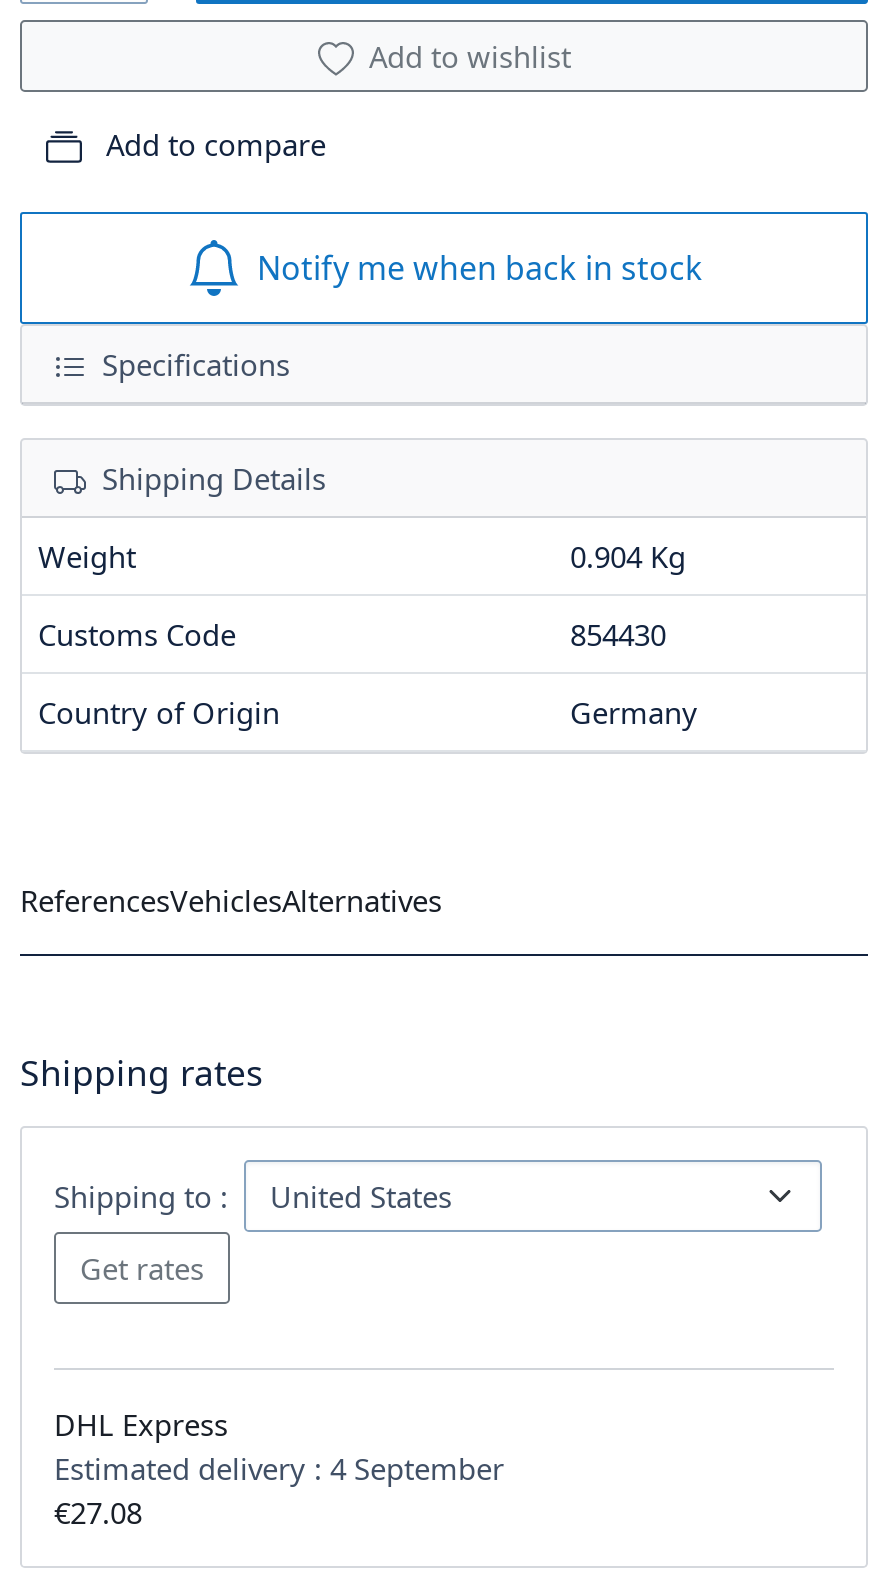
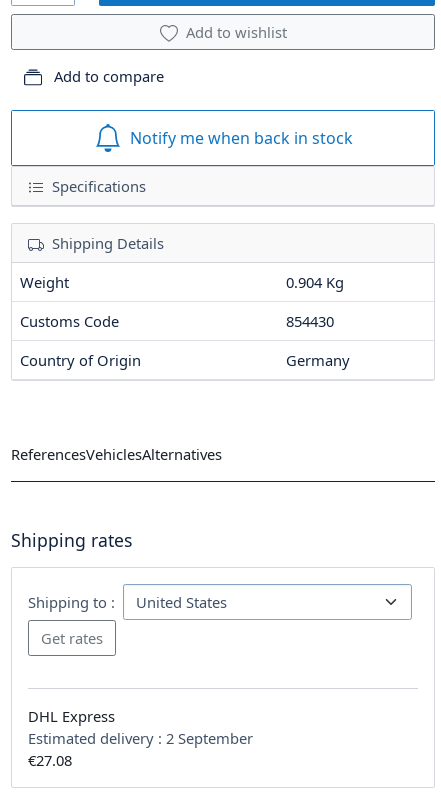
[54,1449,504,1489] Estimated delivery : 4 September -> [28,728,253,748] Estimated delivery : 2 September

